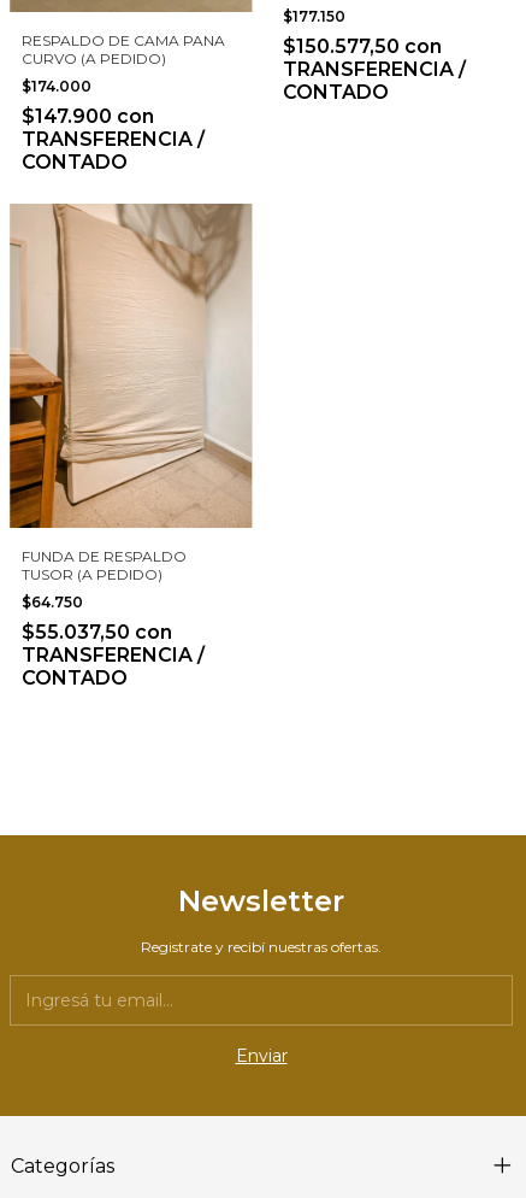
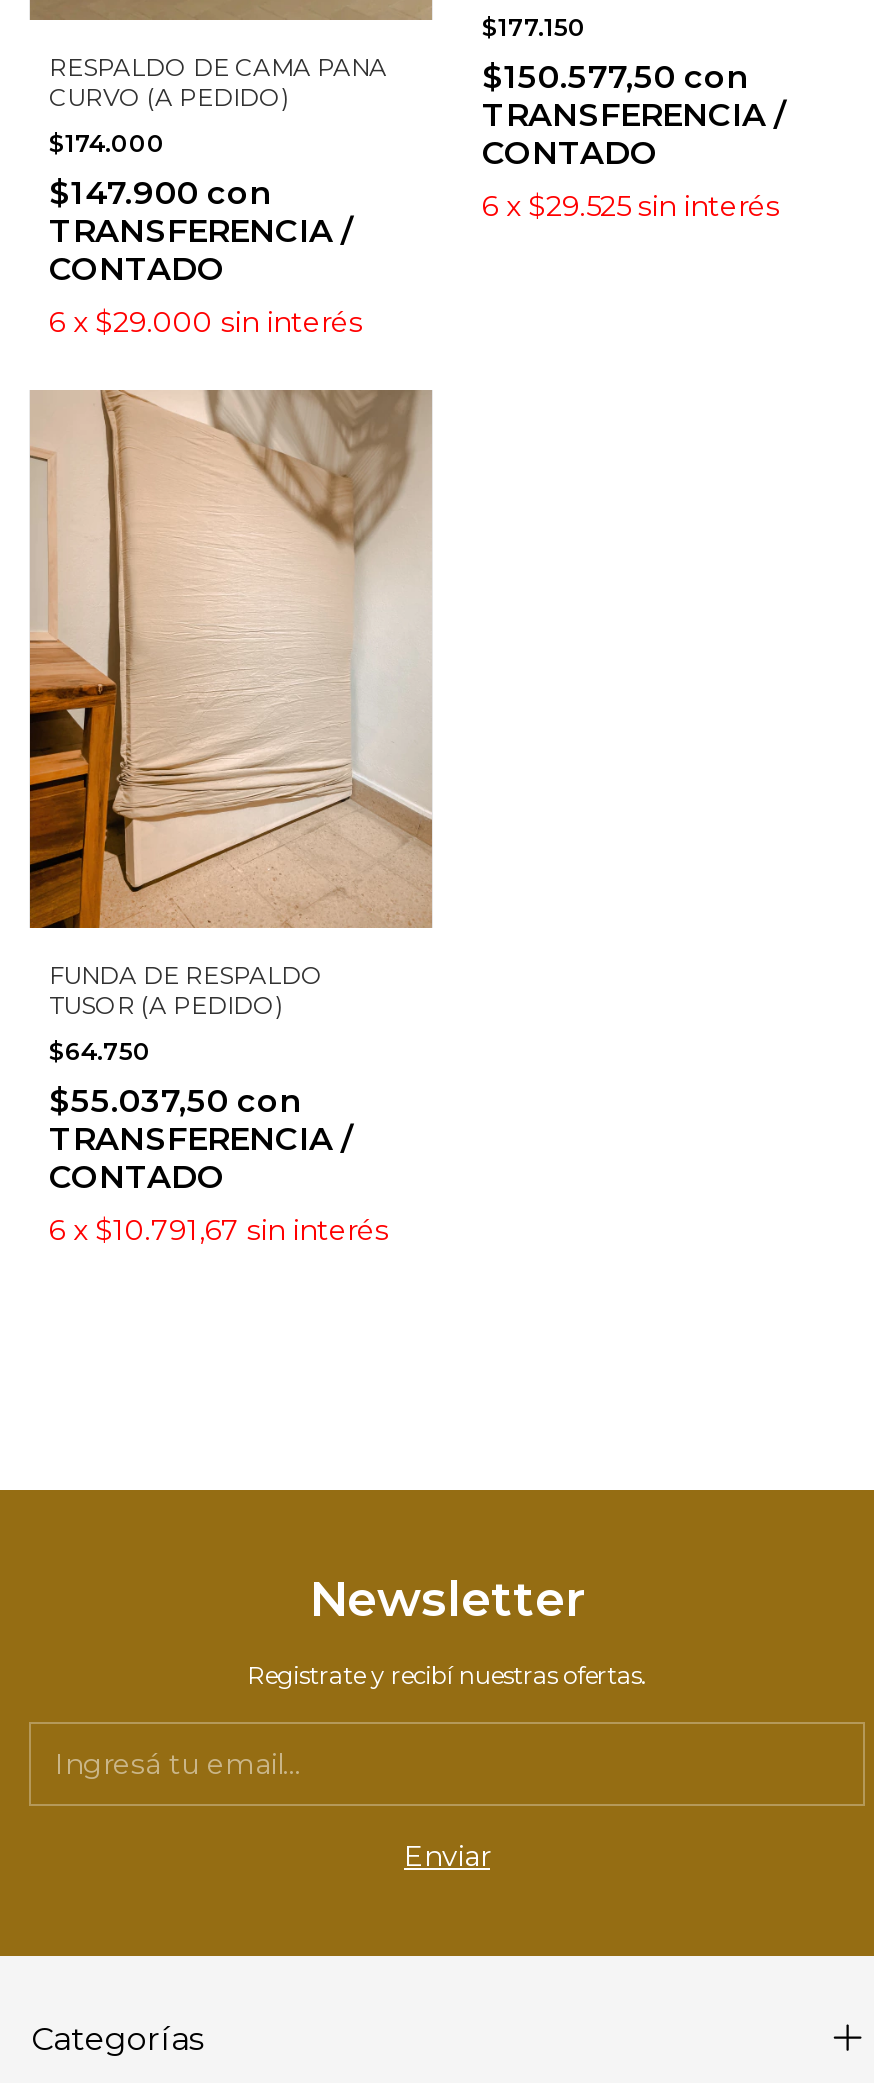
none -> [482,189,780,225] 6 x $29.525 sin interés
none -> [49,304,363,340] 6 x $29.000 sin interés
none -> [49,1211,389,1247] 6 x $10.791,67 sin interés

